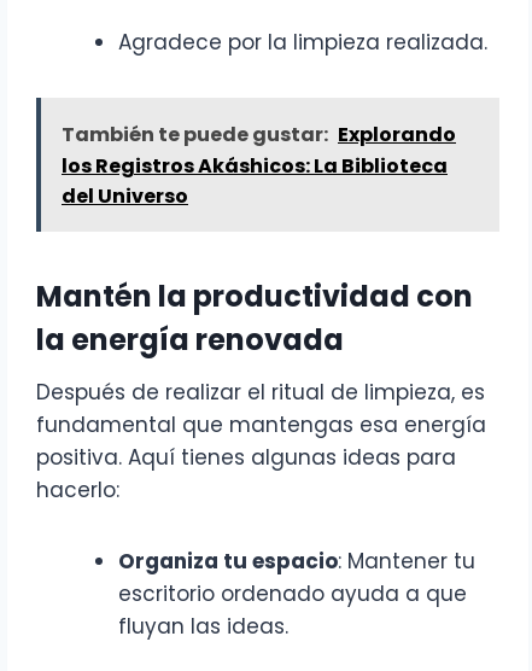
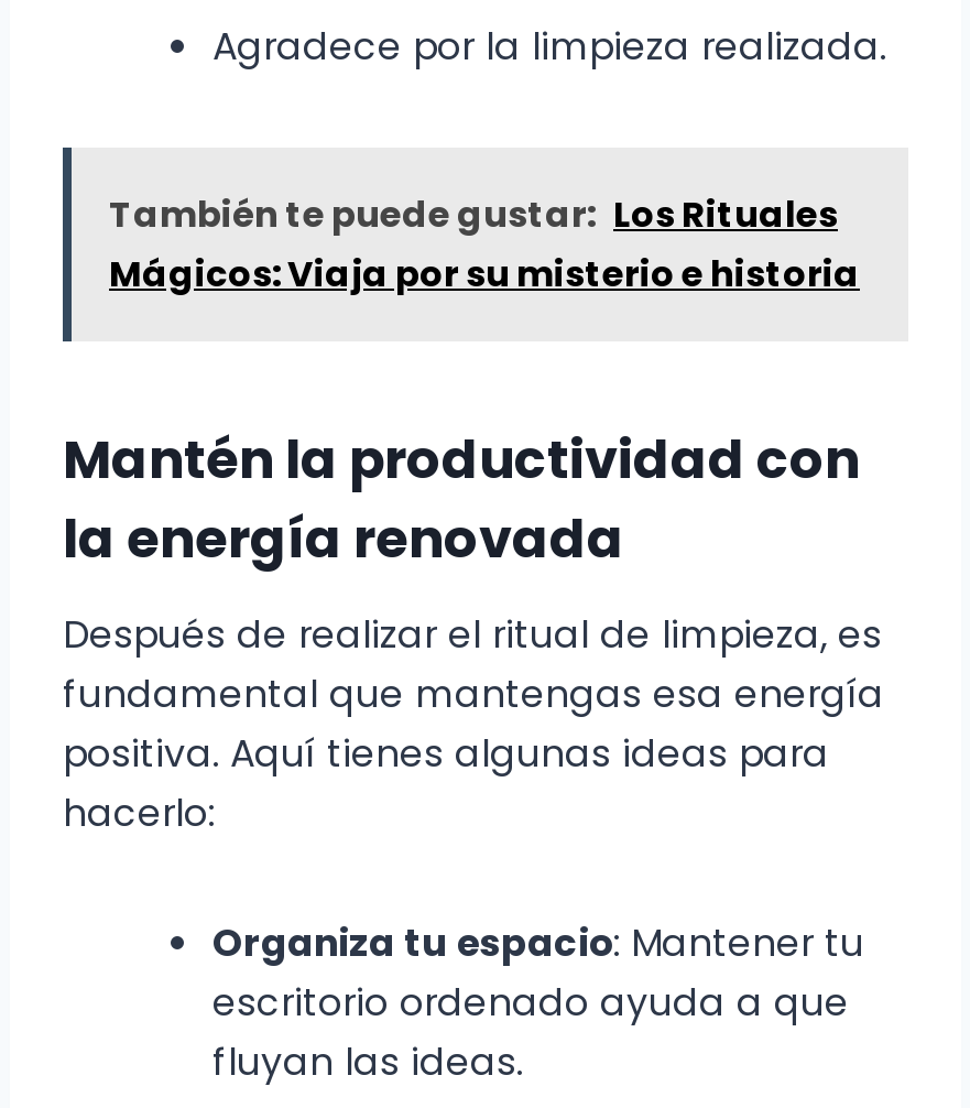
[62,121,456,210] También te puede gustar: Explorando | los Registros Akáshicos: La Biblioteca | del Universo -> [109,189,860,299] También te puede gustar: Los Rituales | Mágicos: Viaja por su misterio e historia

